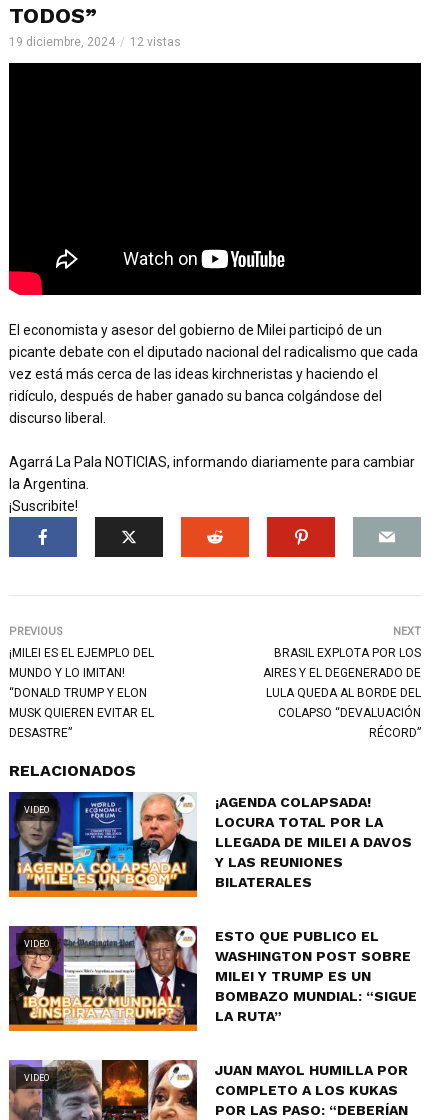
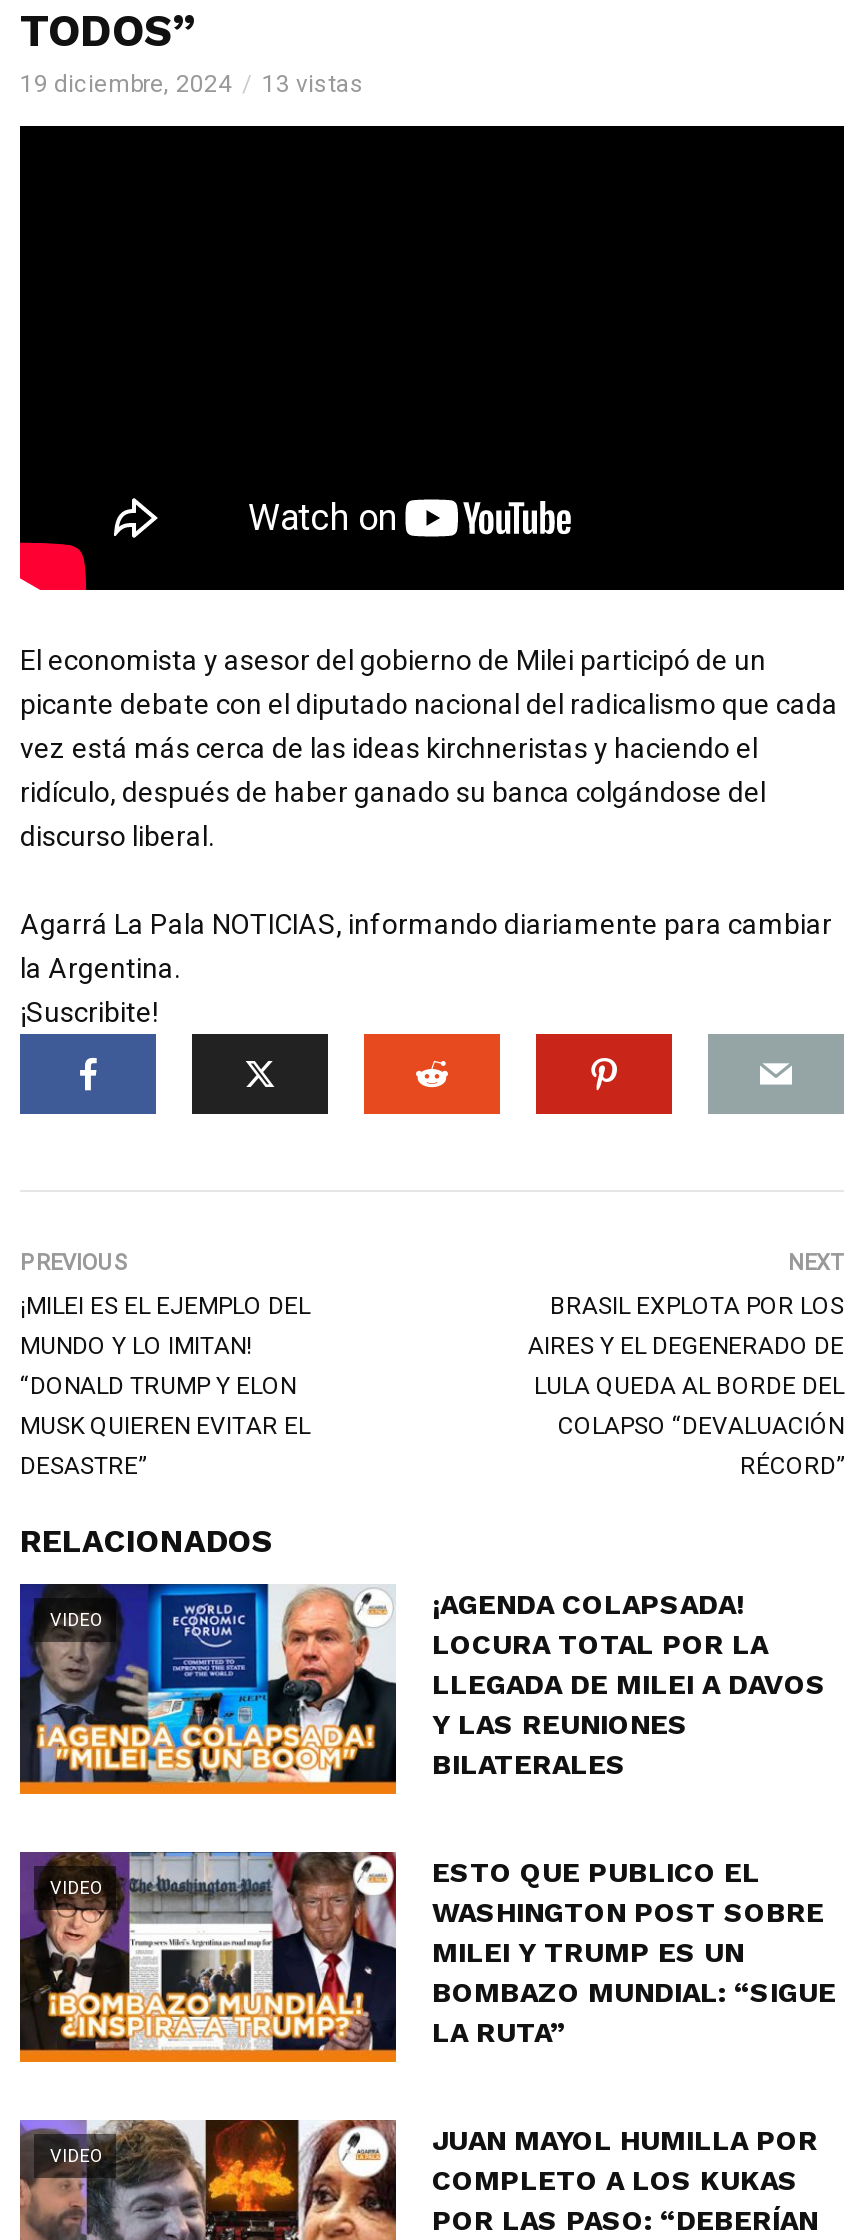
[9,35,181,49] 19 diciembre, 2024 12 vistas -> [20,70,364,98] 19 diciembre, 2024 13 vistas

